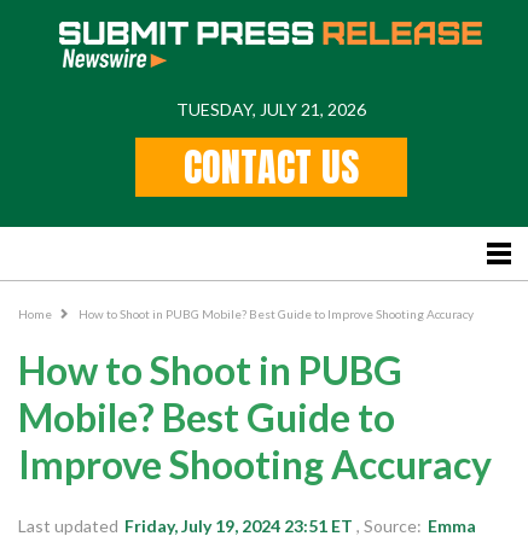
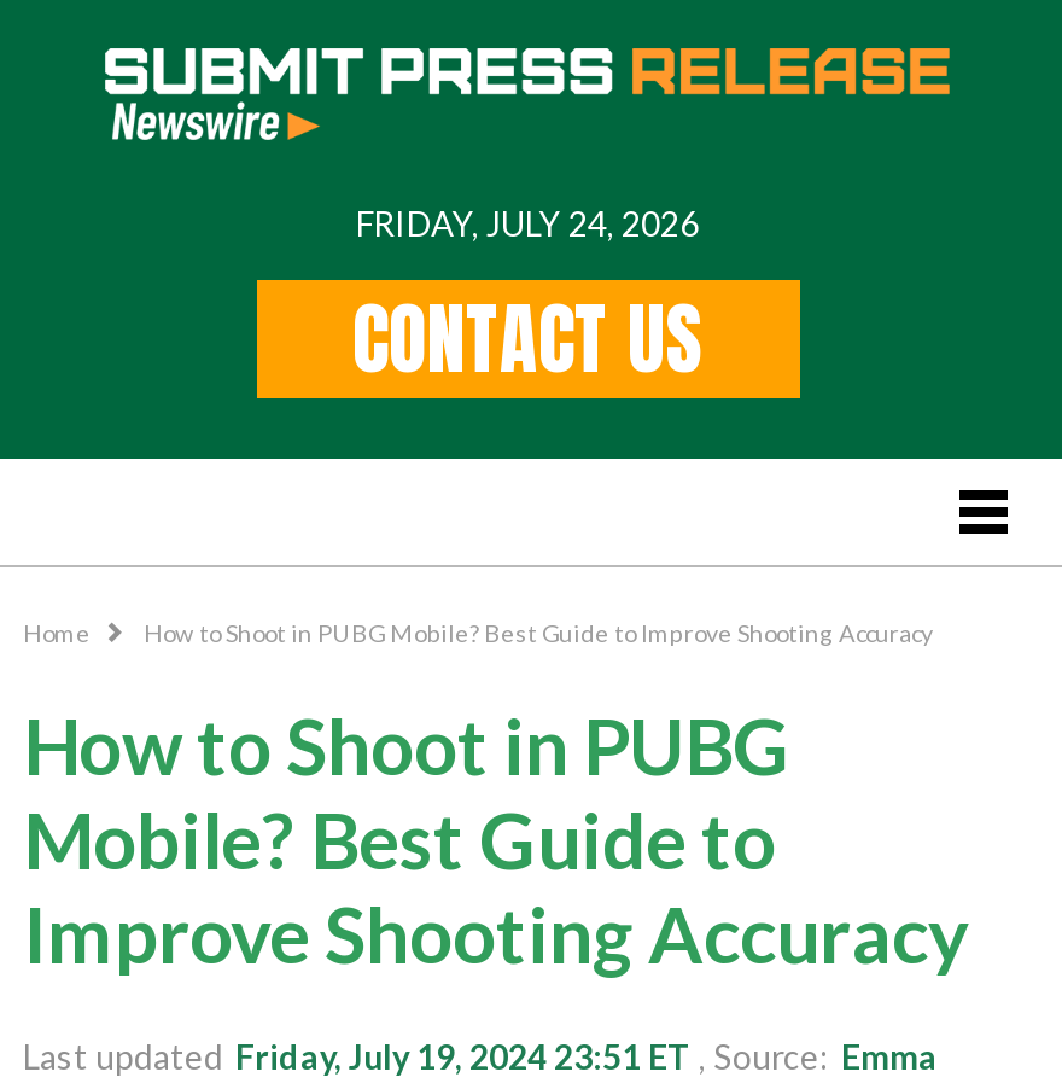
[176,99,365,120] TUESDAY, JULY 21, 2026 -> [356,203,699,244] FRIDAY, JULY 24, 2026

